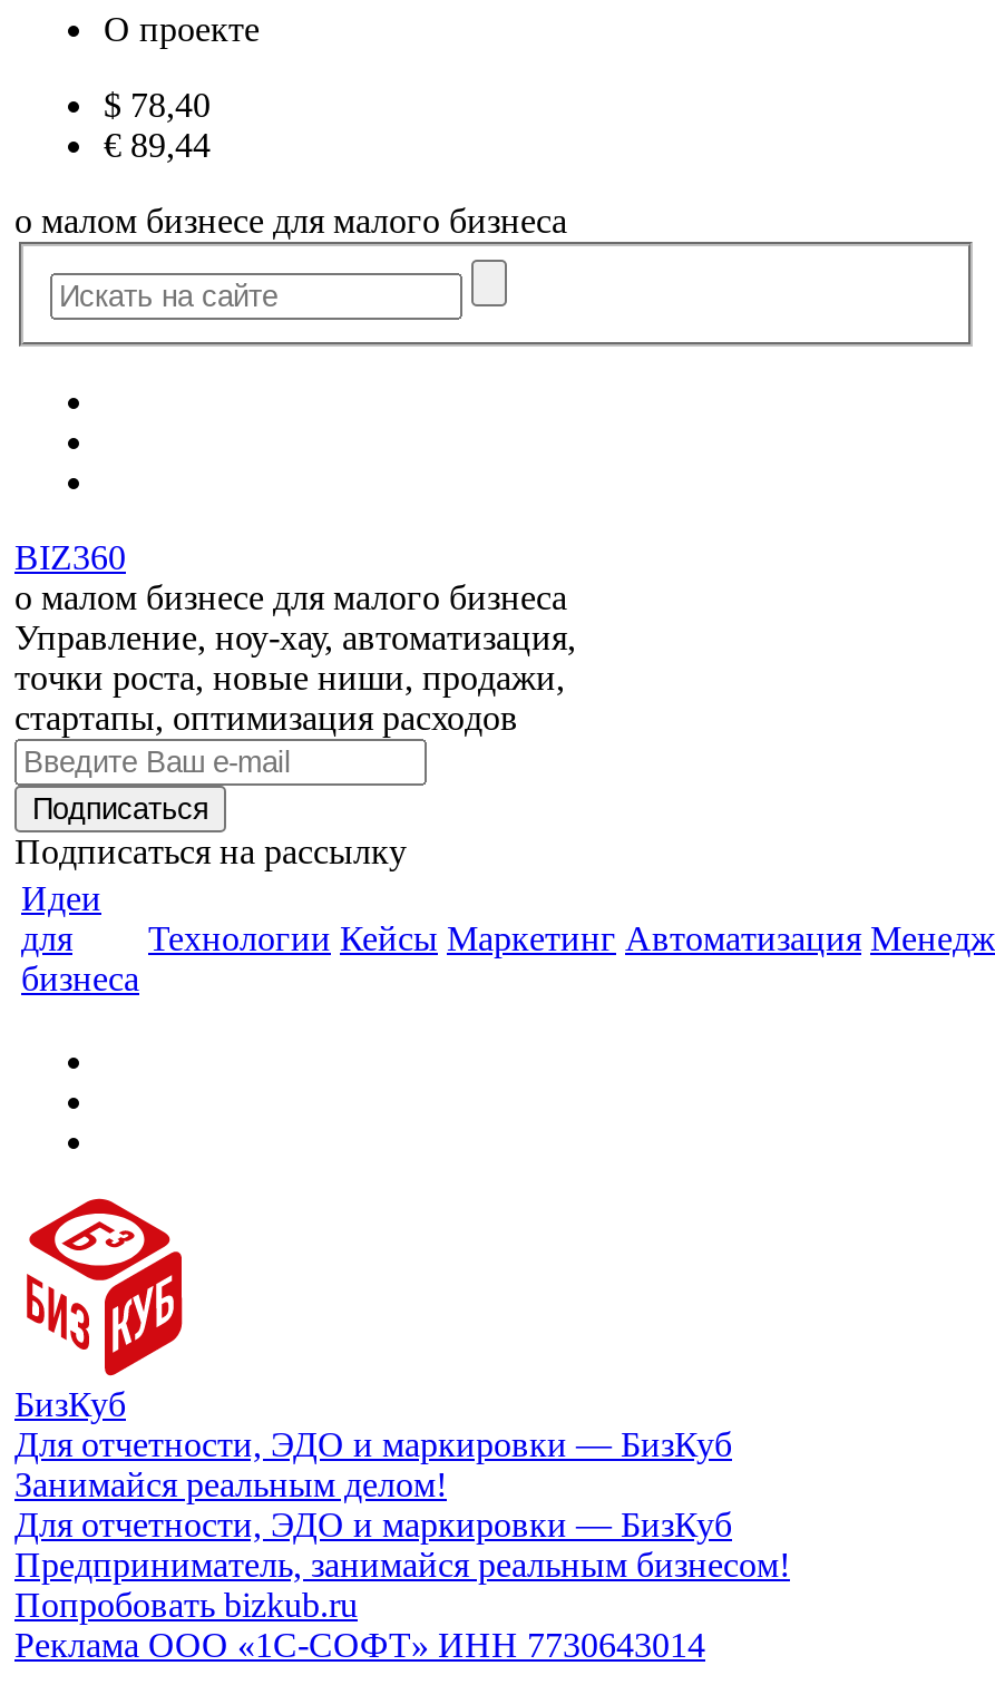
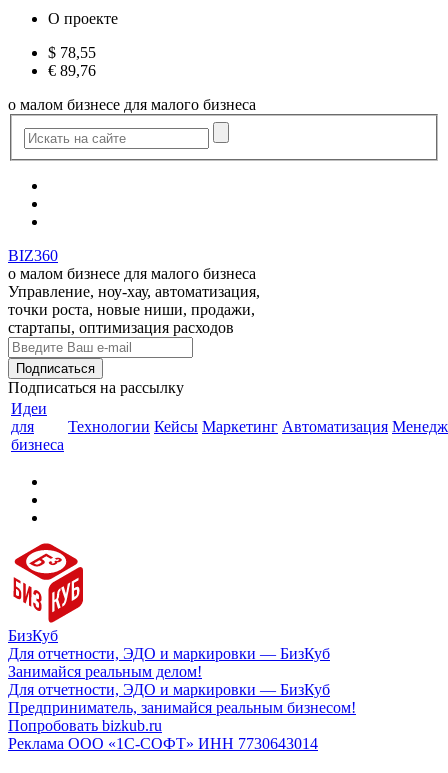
[104,86,211,124] $78,40 -> [48,44,96,61] $78,55
[104,126,211,164] €89,44 -> [48,62,96,79] €89,76

